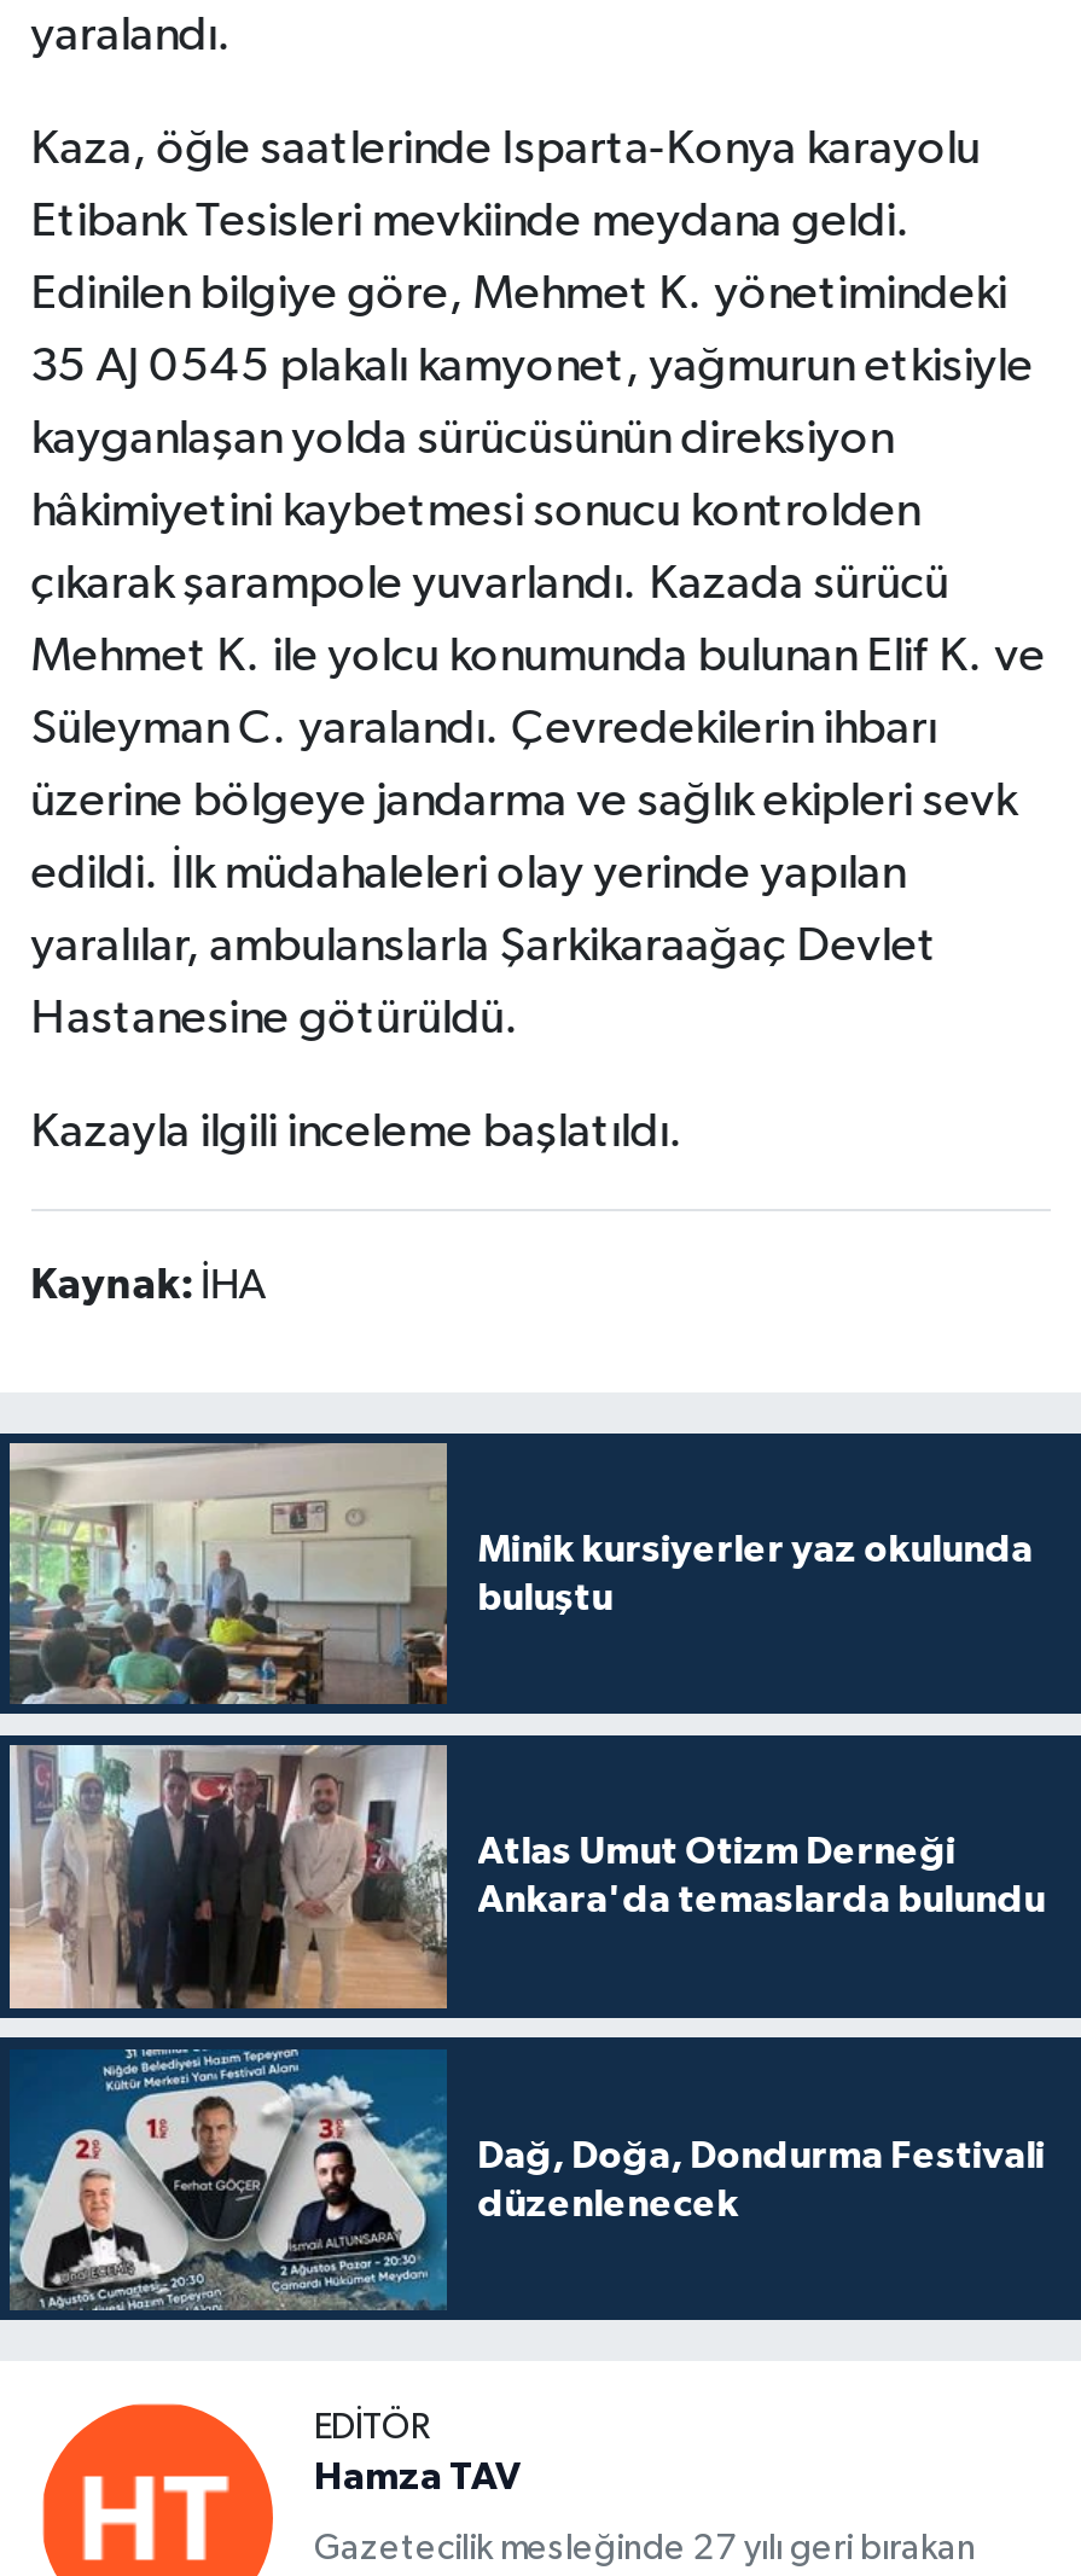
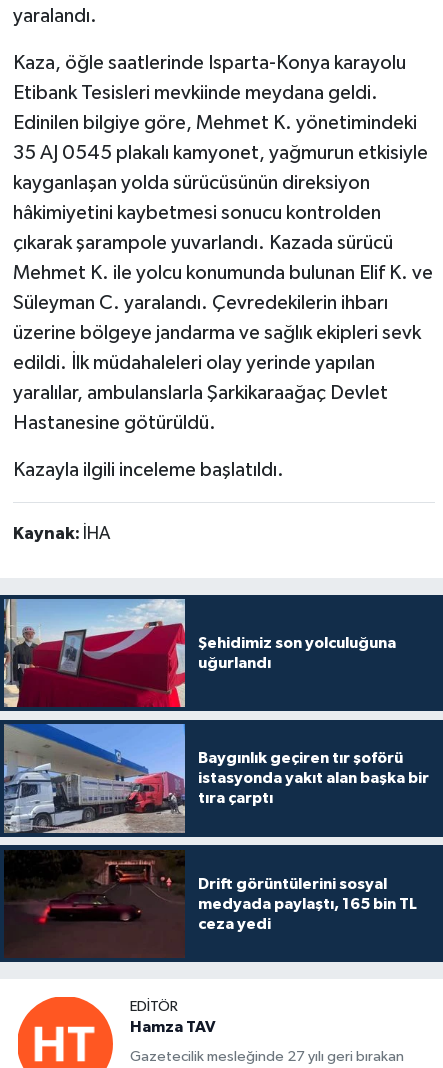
[7,1443,1033,1706] [image] | Minik kursiyerler yaz okulunda | buluştu -> [3,599,396,708] [image] | Şehidimiz son yolculuğuna | uğurlandı
[7,1743,1045,2011] [image] | Atlas Umut Otizm Derneği | Ankara'da temaslarda bulundu -> [4,723,429,834] [image] | Baygınlık geçiren tır şoförü | istasyonda yakıt alan başka bir | tıra çarptı
[7,2047,1045,2313] [image] | Dağ, Doğa, Dondurma Festivali | düzenlenecek -> [4,850,417,958] [image] | Drift görüntülerini sosyal | medyada paylaştı, 165 bin TL | ceza yedi

